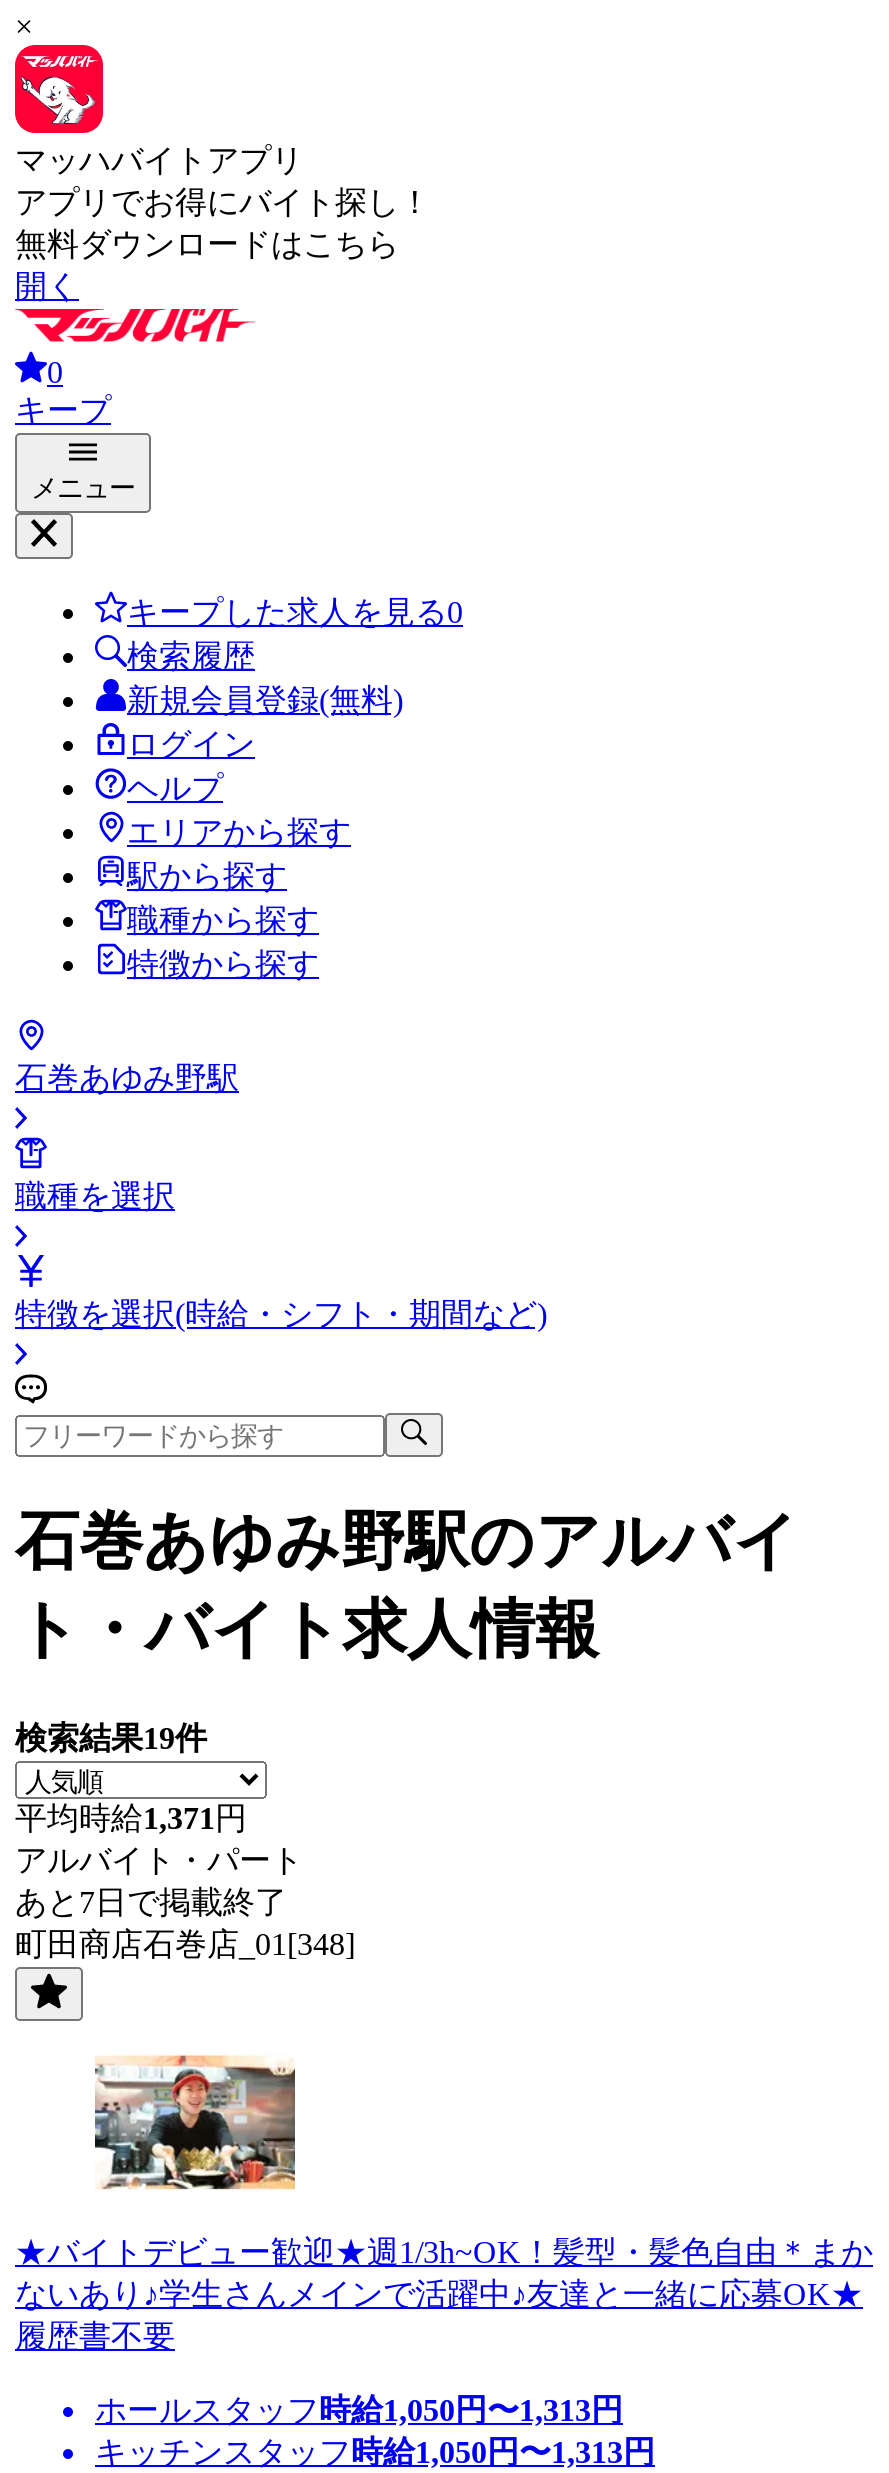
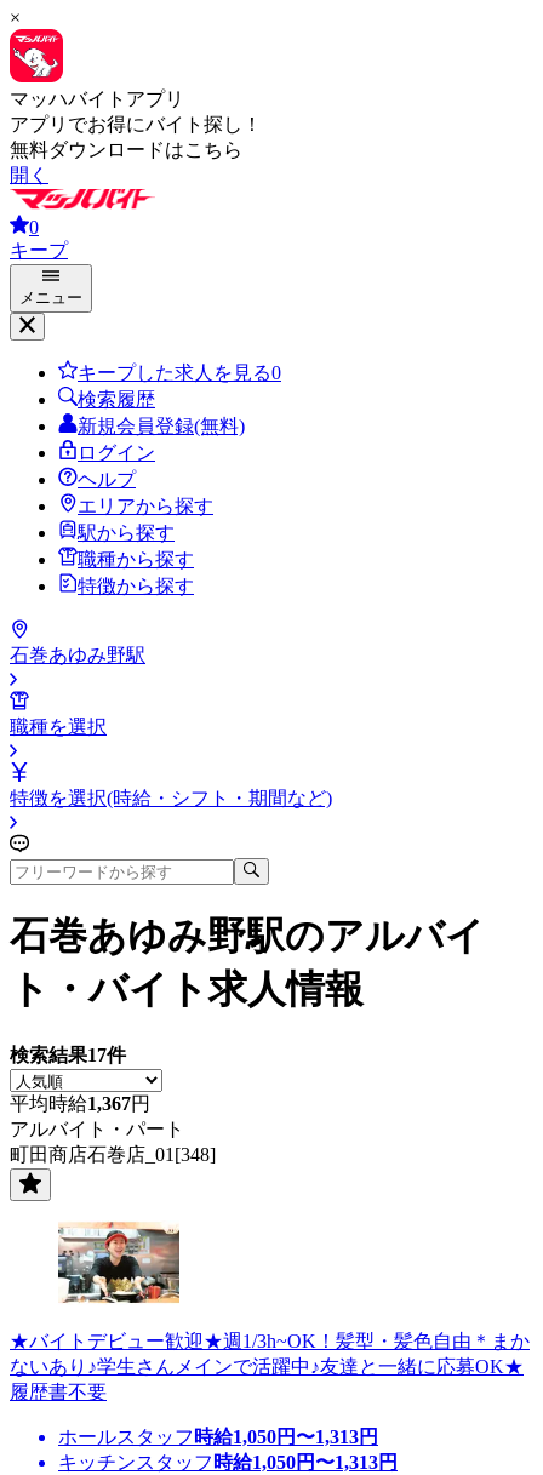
[15,1721,207,1755] 検索結果19件 -> [10,1045,126,1065] 検索結果17件
[15,1801,247,1835] 平均時給1,371円 -> [10,1093,150,1114] 平均時給1,367円
[15,1885,287,1919] あと7日で掲載終了 -> none

